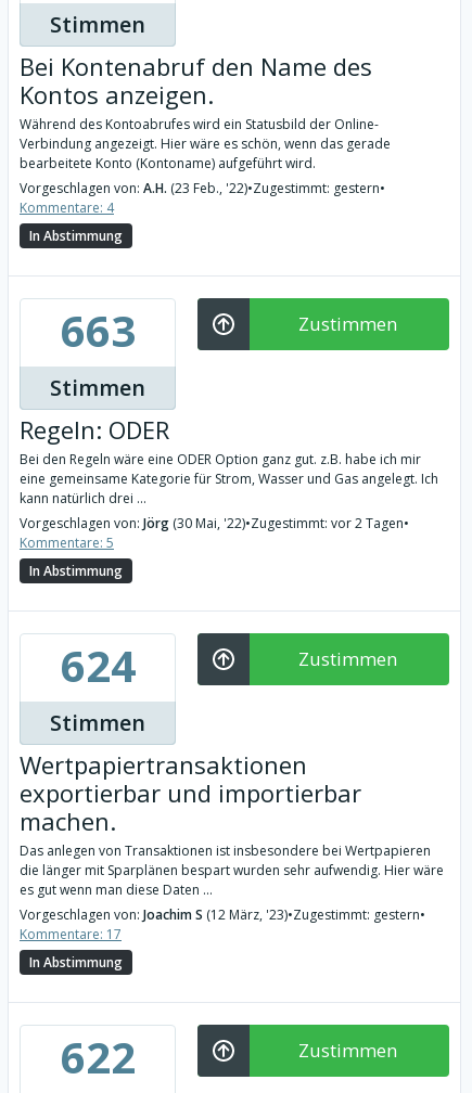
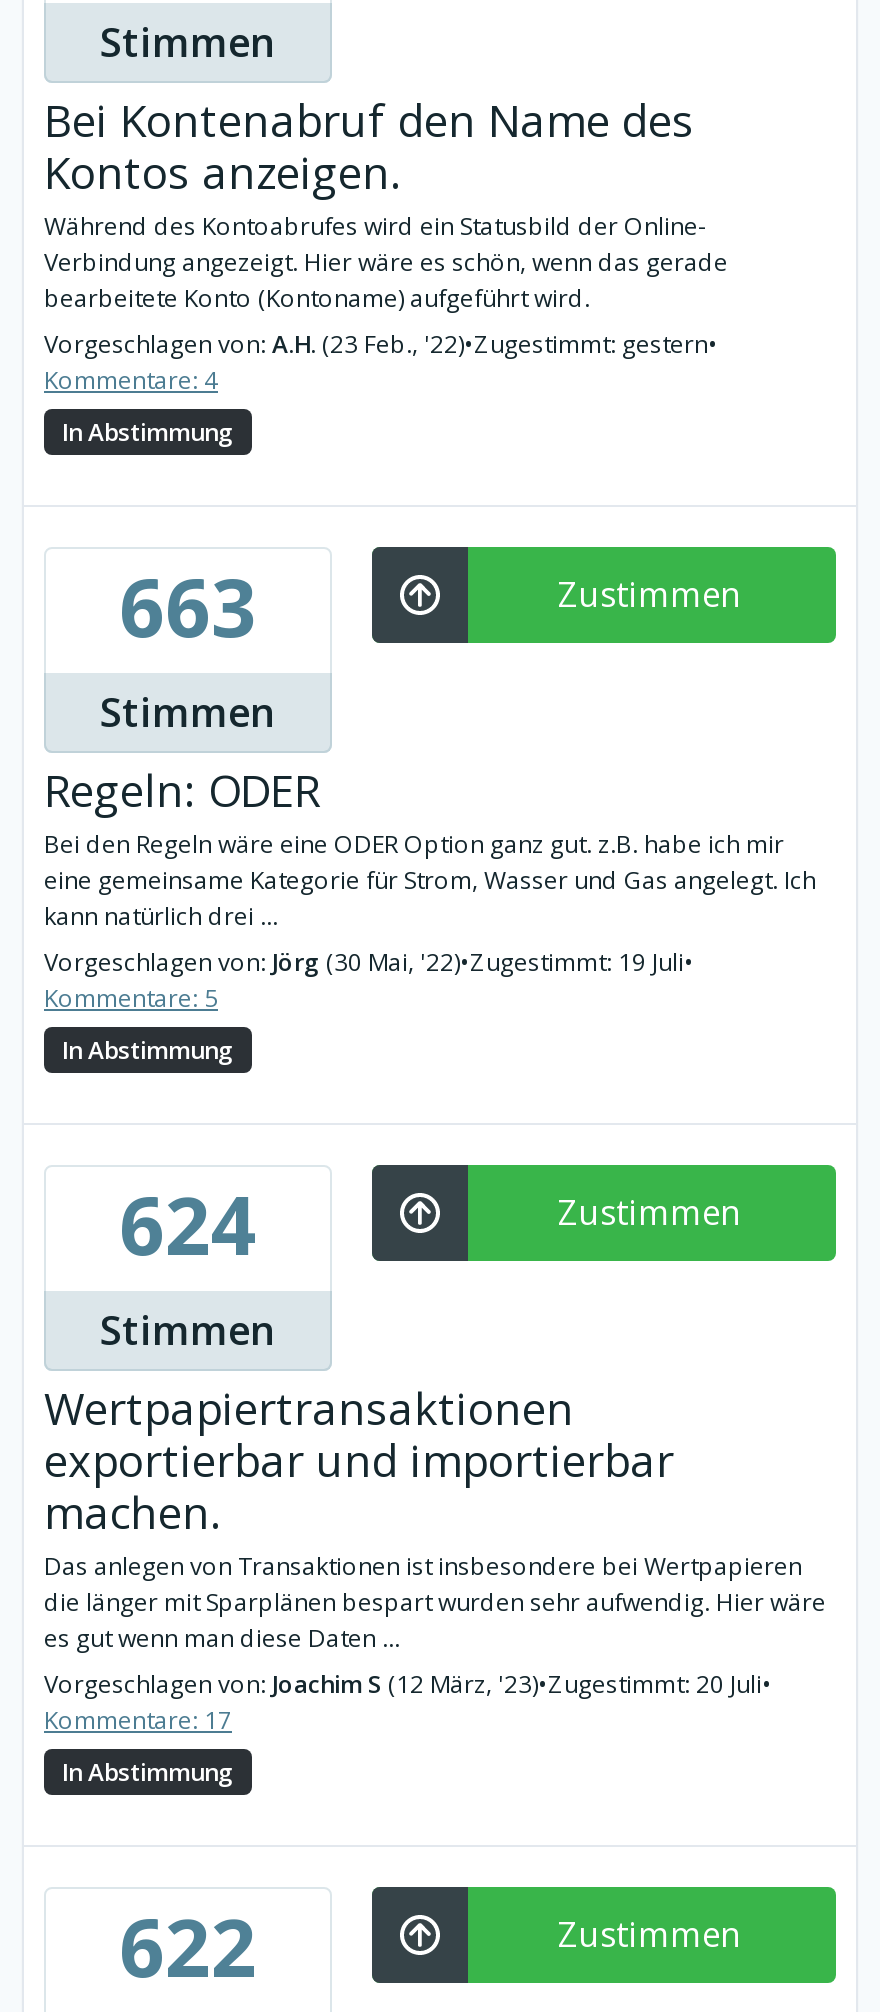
[20,514,409,532] Vorgeschlagen von: Jörg (30 Mai, '22)•Zugestimmt: vor 2 Tagen• -> [44,945,694,979] Vorgeschlagen von: Jörg (30 Mai, '22)•Zugestimmt: 19 Juli•
[20,905,425,924] Vorgeschlagen von: Joachim S (12 März, '23)•Zugestimmt: gestern• -> [44,1667,772,1701] Vorgeschlagen von: Joachim S (12 März, '23)•Zugestimmt: 20 Juli•

